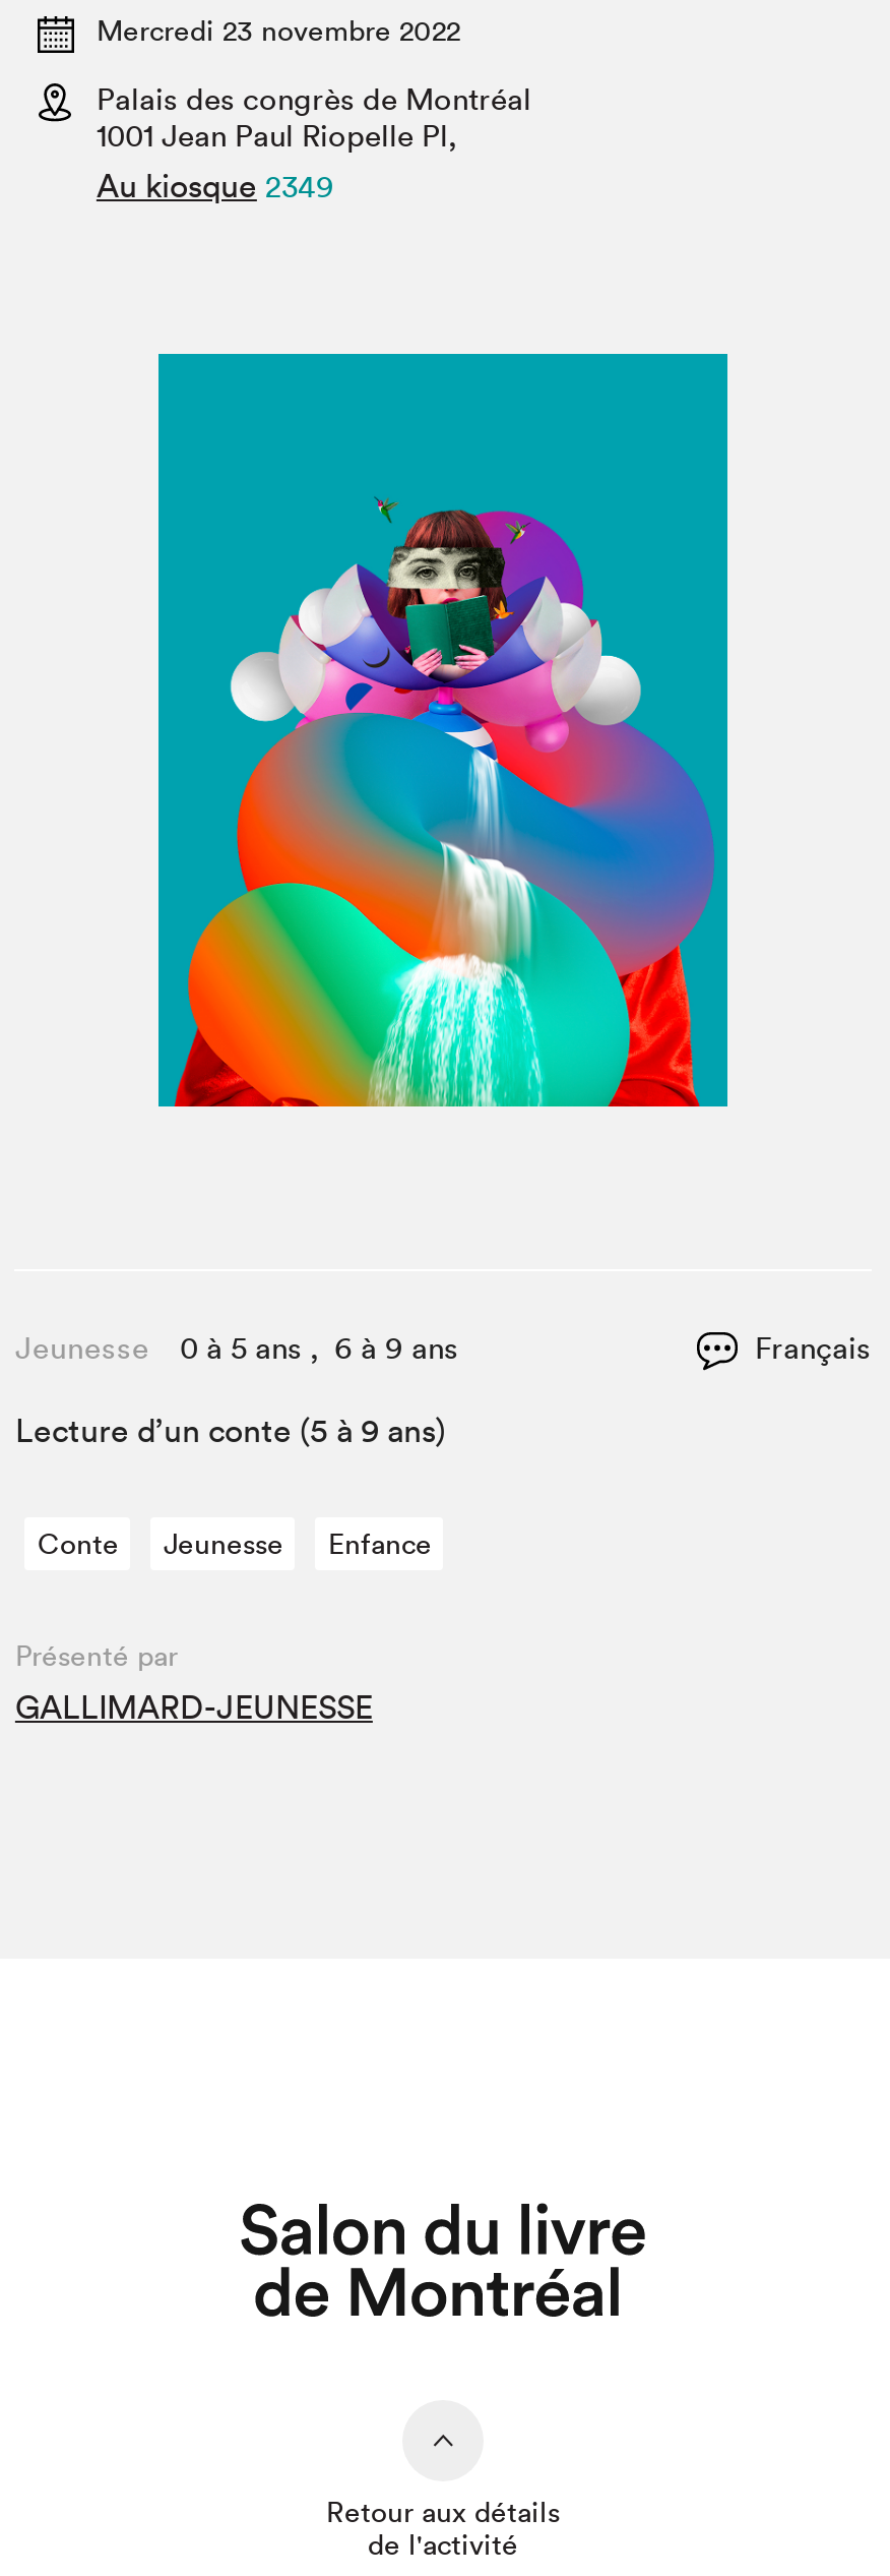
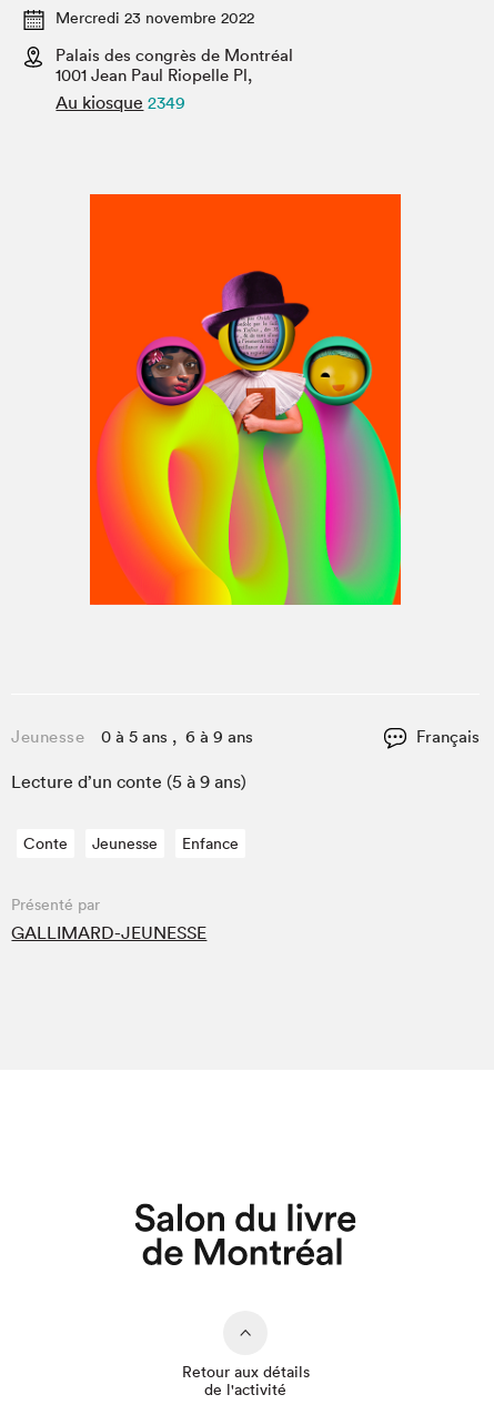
[156,352,729,1109] [image] -> [89,193,402,606] [image]

